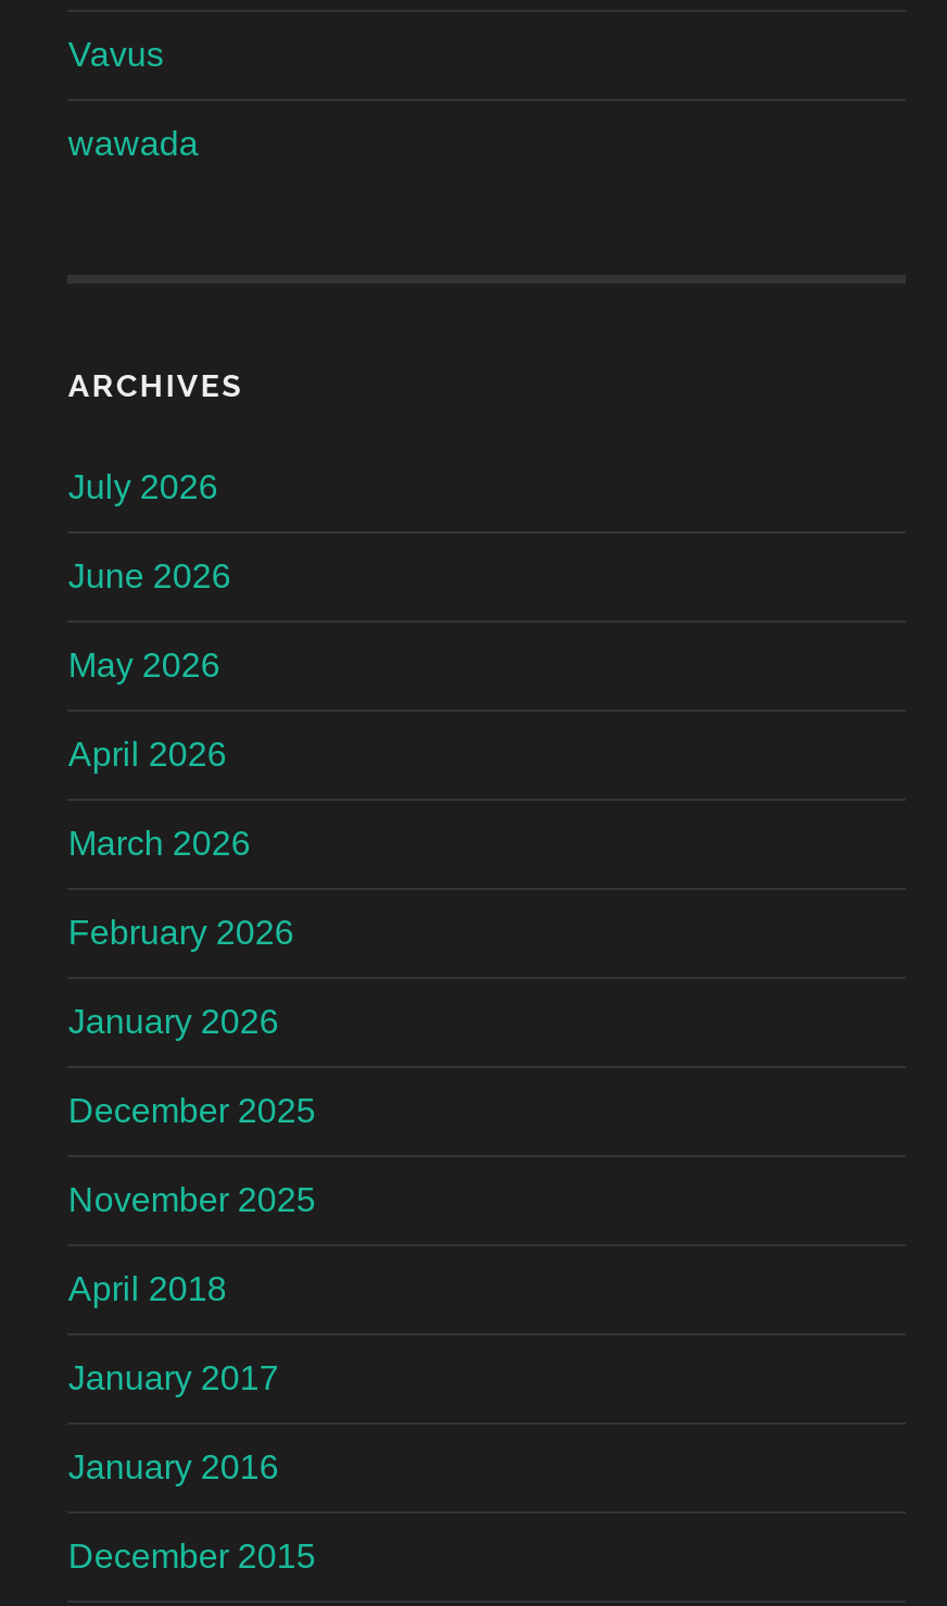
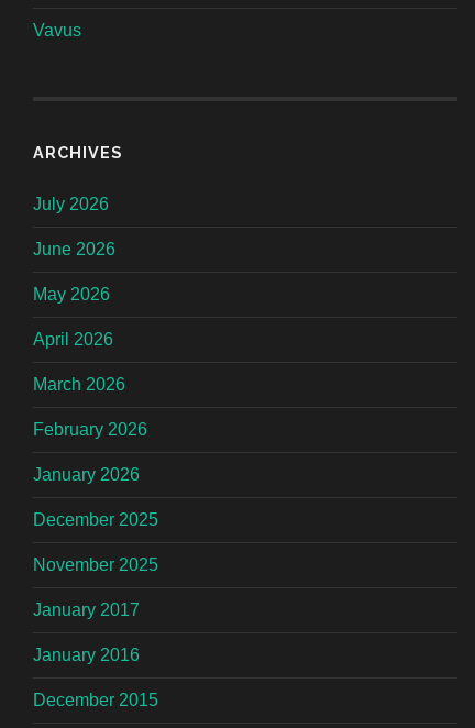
[68,126,199,163] wawada -> none
[68,1271,227,1308] April 2018 -> none

